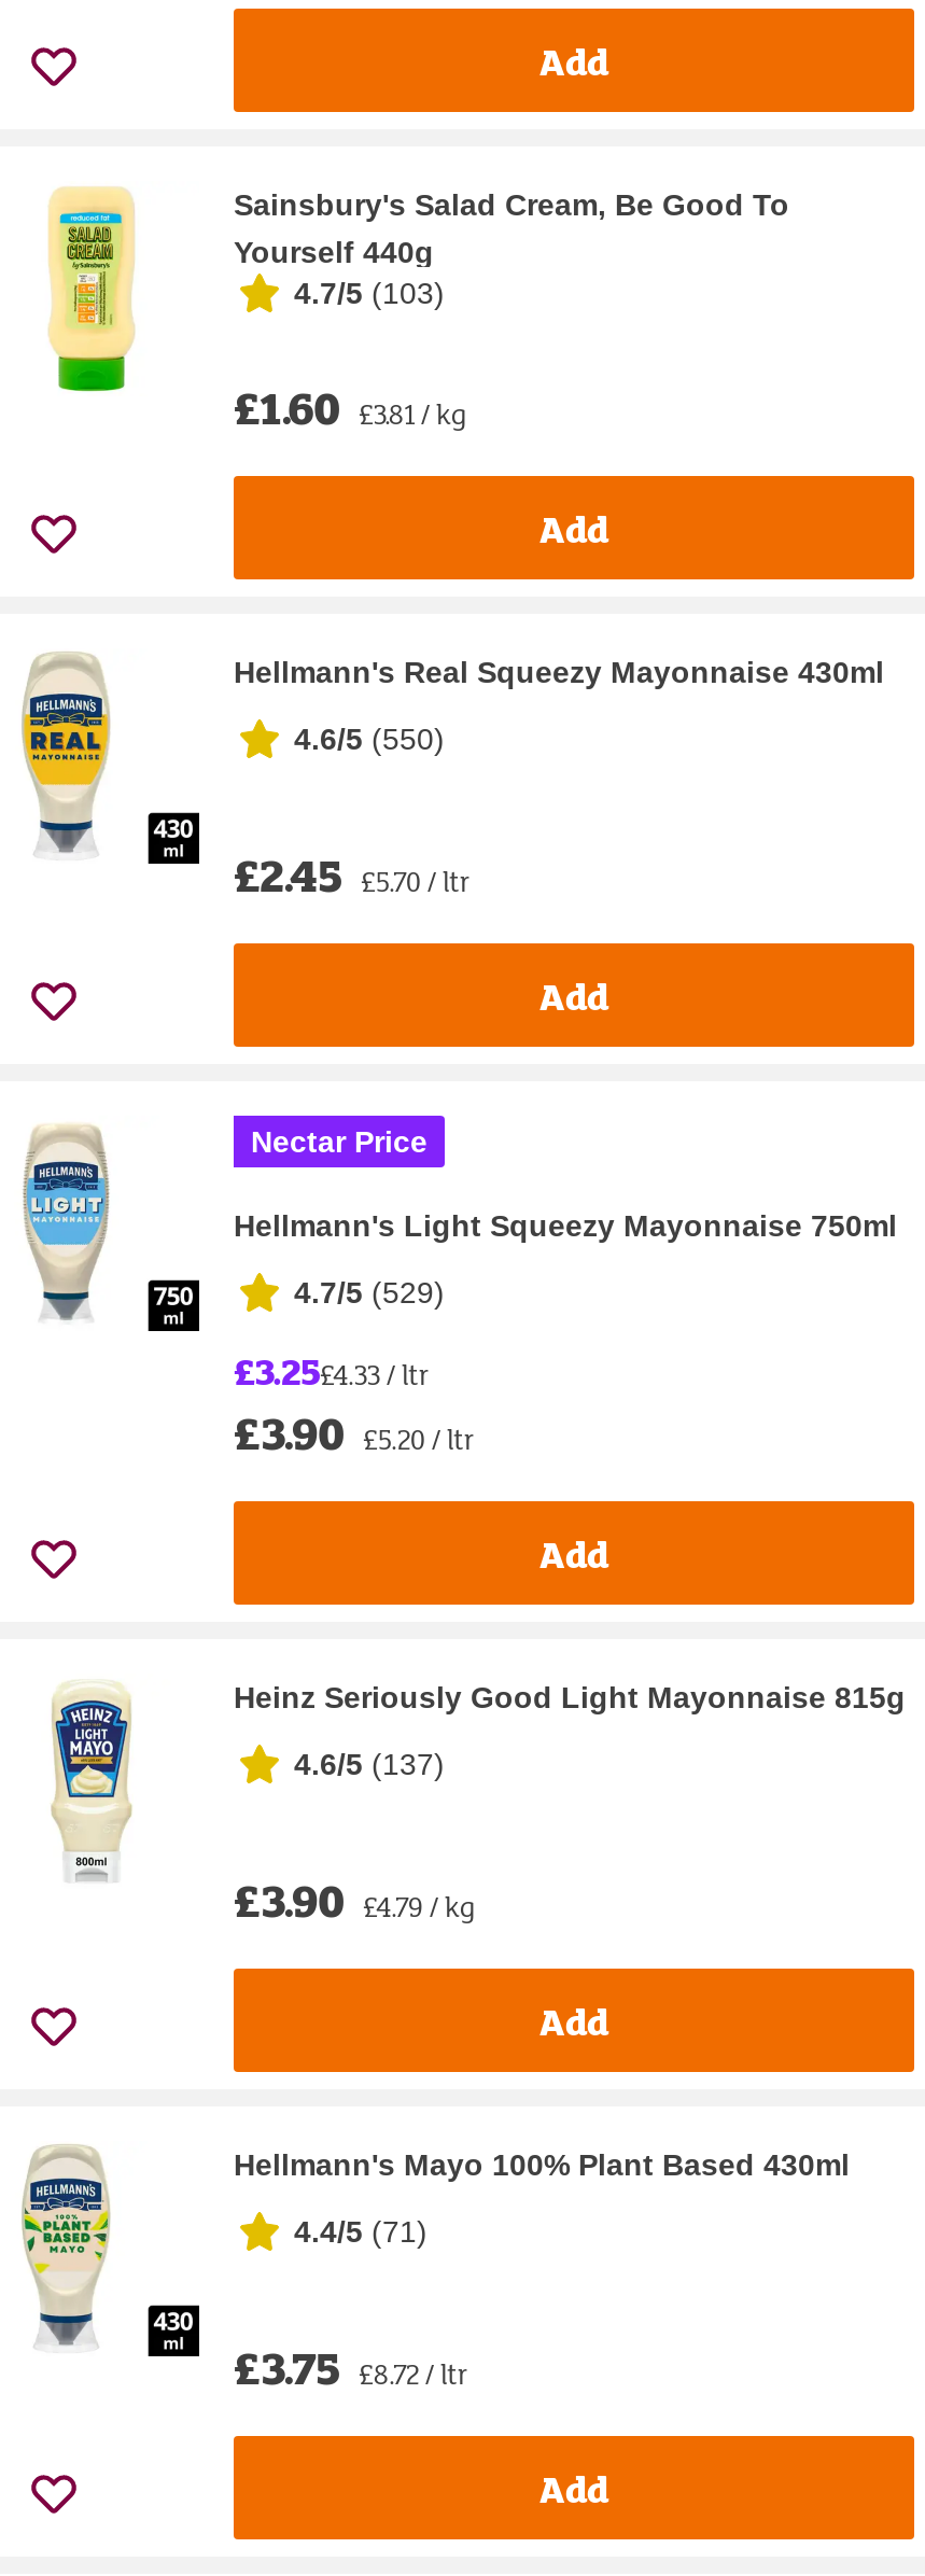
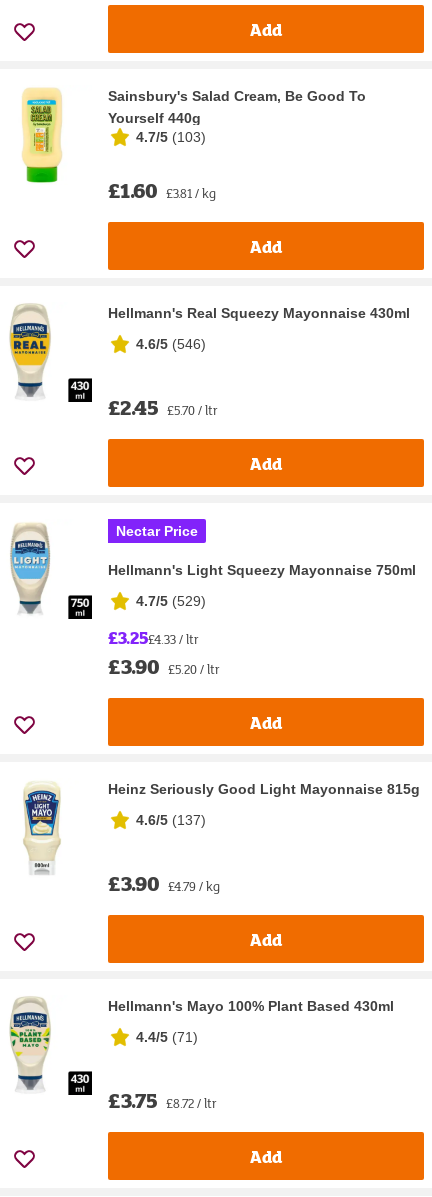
[294,722,445,756] 4.6/5 (550) -> [136,336,206,352] 4.6/5 (546)

